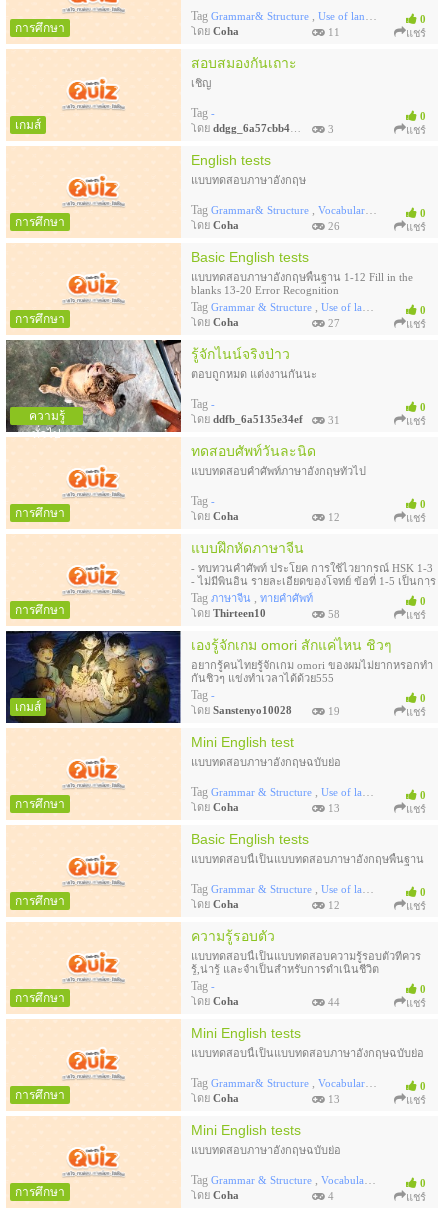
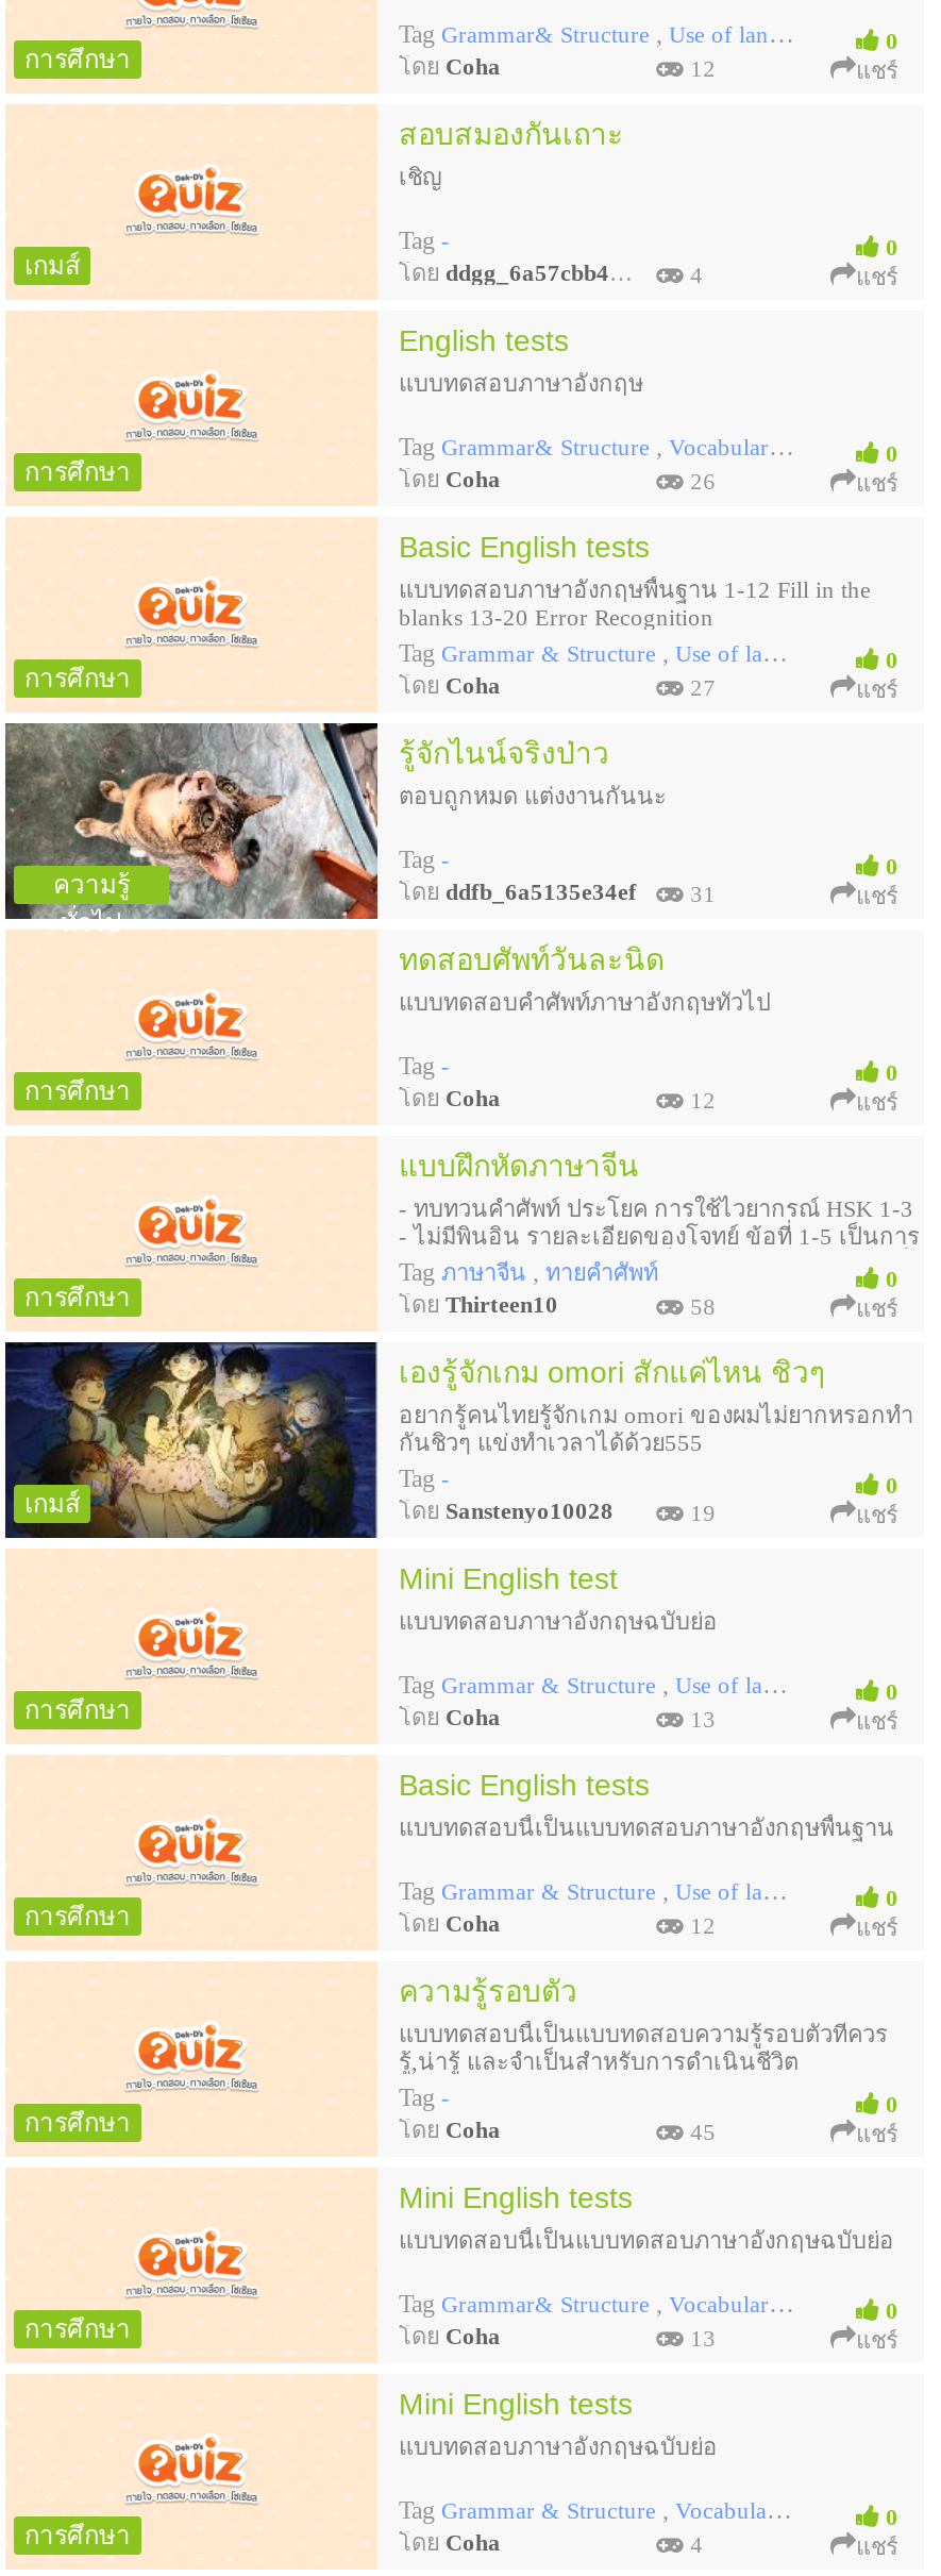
[325,26,340,38] 11 -> [684,55,716,81] 12
[325,123,334,135] 3 -> [684,262,703,287] 4
[325,996,340,1008] 44 -> [684,2119,716,2144] 45

